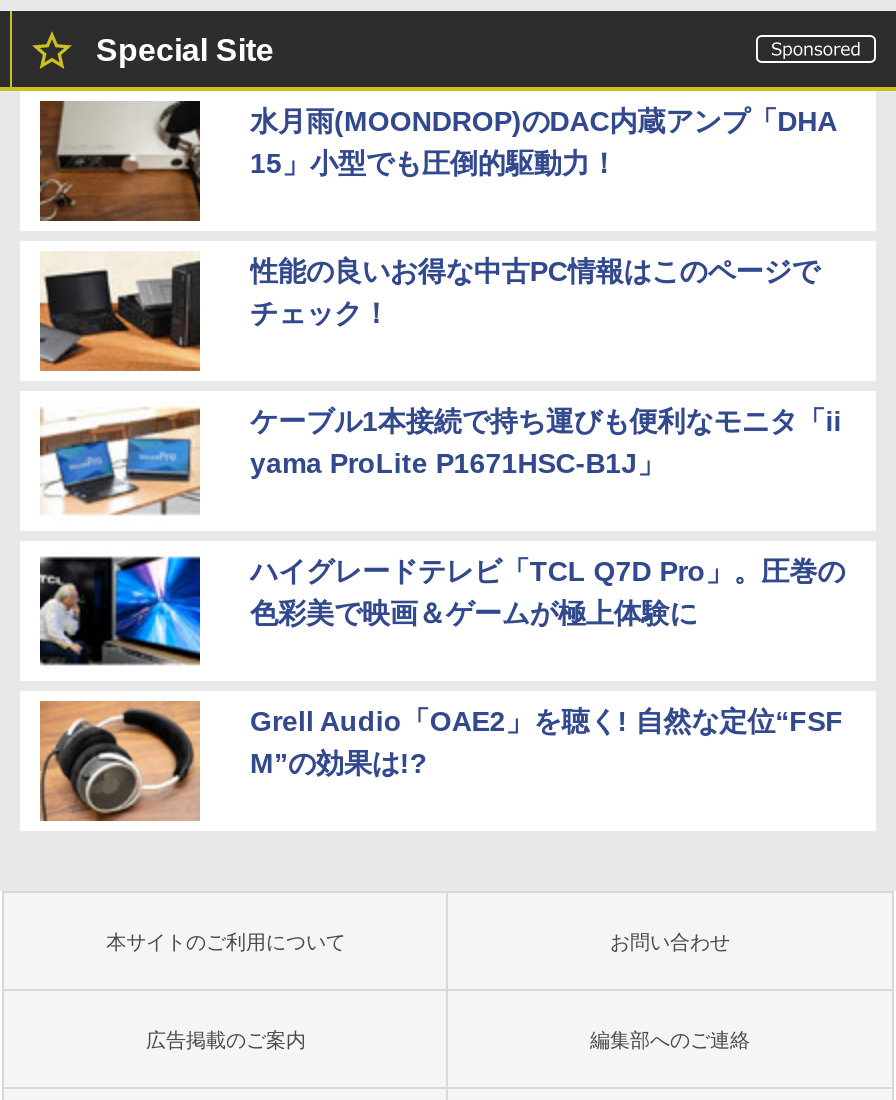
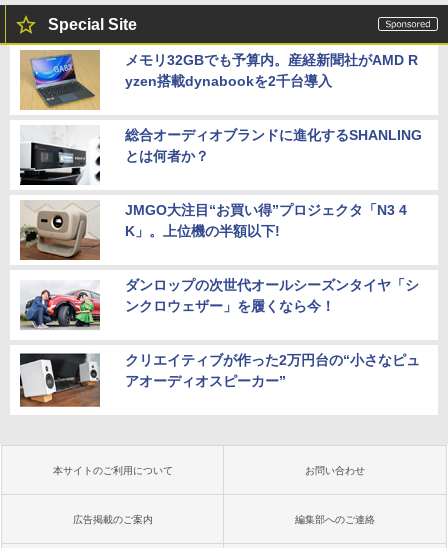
[38,99,837,223] [image] | 水月雨(MOONDROP)のDAC内蔵アンプ「DHA | 15」小型でも圧倒的駆動力！ -> [19,49,418,111] [image] | メモリ32GBでも予算内。産経新聞社がAMD R | yzen搭載dynabookを2千台導入
[38,255,819,373] [image] | 性能の良いお得な中古PC情報はこのページで | チェック！ -> [19,127,422,186] [image] | 総合オーディオブランドに進化するSHANLING | とは何者か？
[40,403,841,521] [image] | ケーブル1本接続で持ち運びも便利なモニタ「ii | yama ProLite P1671HSC-B1J」 -> [19,200,407,261] [image] | JMGO大注目“お買い得”プロジェクタ「N3 4 | K」。上位機の半額以下!
[38,555,845,667] [image] | ハイグレードテレビ「TCL Q7D Pro」。圧巻の | 色彩美で映画＆ゲームが極上体験に -> [19,277,419,332] [image] | ダンロップの次世代オールシーズンタイヤ「シ | ンクロウェザー」を履くなら今！
[38,699,843,823] [image] | Grell Audio「OAE2」を聴く! 自然な定位“FSF | M”の効果は!? -> [19,350,420,410] [image] | クリエイティブが作った2万円台の“小さなピュ | アオーディオスピーカー”

